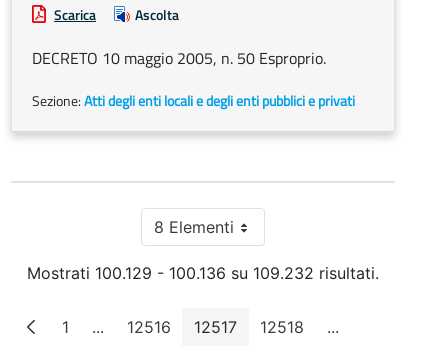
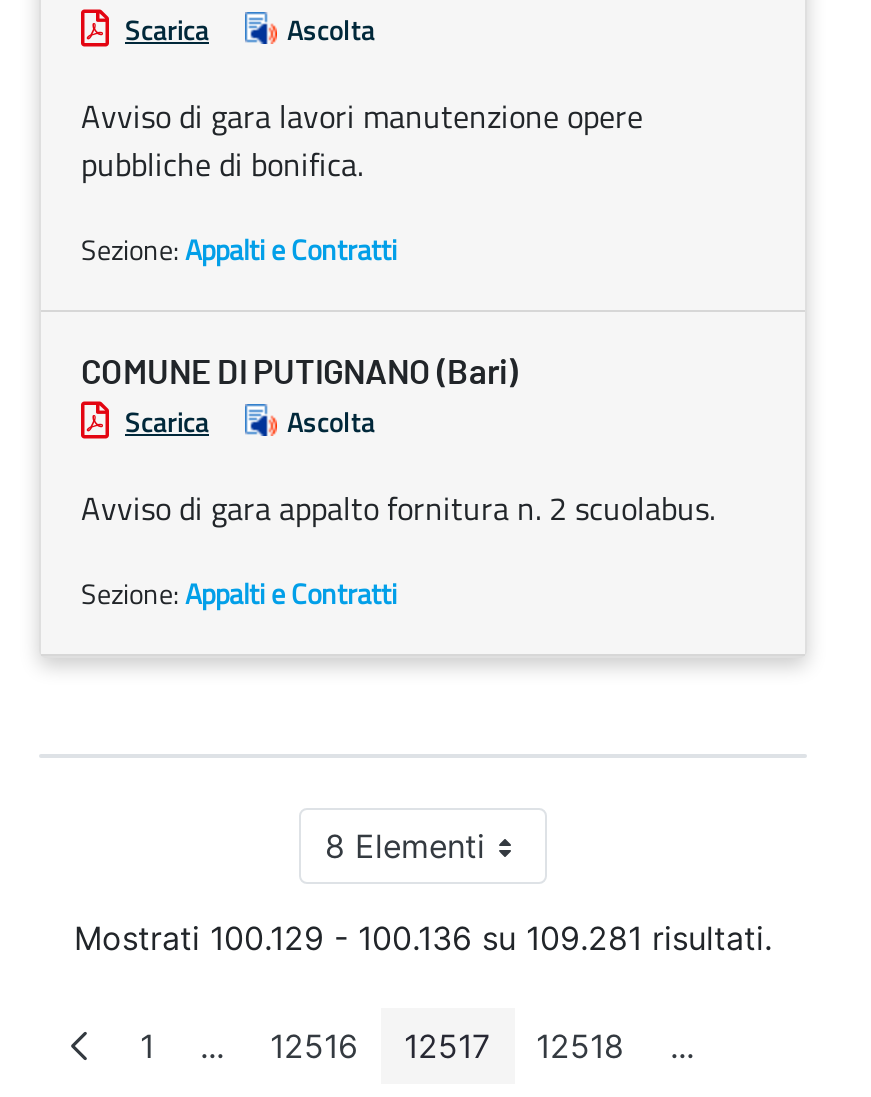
[32,46,355,111] DECRETO 10 maggio 2005, n. 50 Esproprio. | Sezione: Atti degli enti locali e degli enti pubblici e privati -> [81,92,715,614] Avviso di gara lavori manutenzione opere | pubbliche di bonifica. | Sezione: Appalti e Contratti | COMUNE DI PUTIGNANO (Bari) | Scarica | Ascolta | Avviso di gara appalto fornitura n. 2 scuolabus. | Sezione: Appalti e Contratti
[27,263,379,283] Mostrati 100.129 - 100.136 su 109.232 risultati. -> [74,918,772,958] Mostrati 100.129 - 100.136 su 109.281 risultati.

